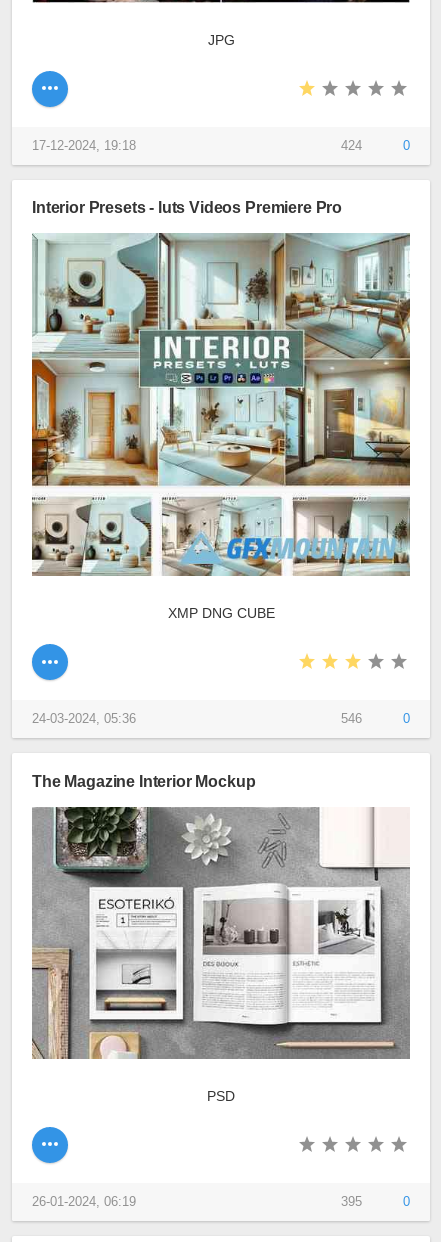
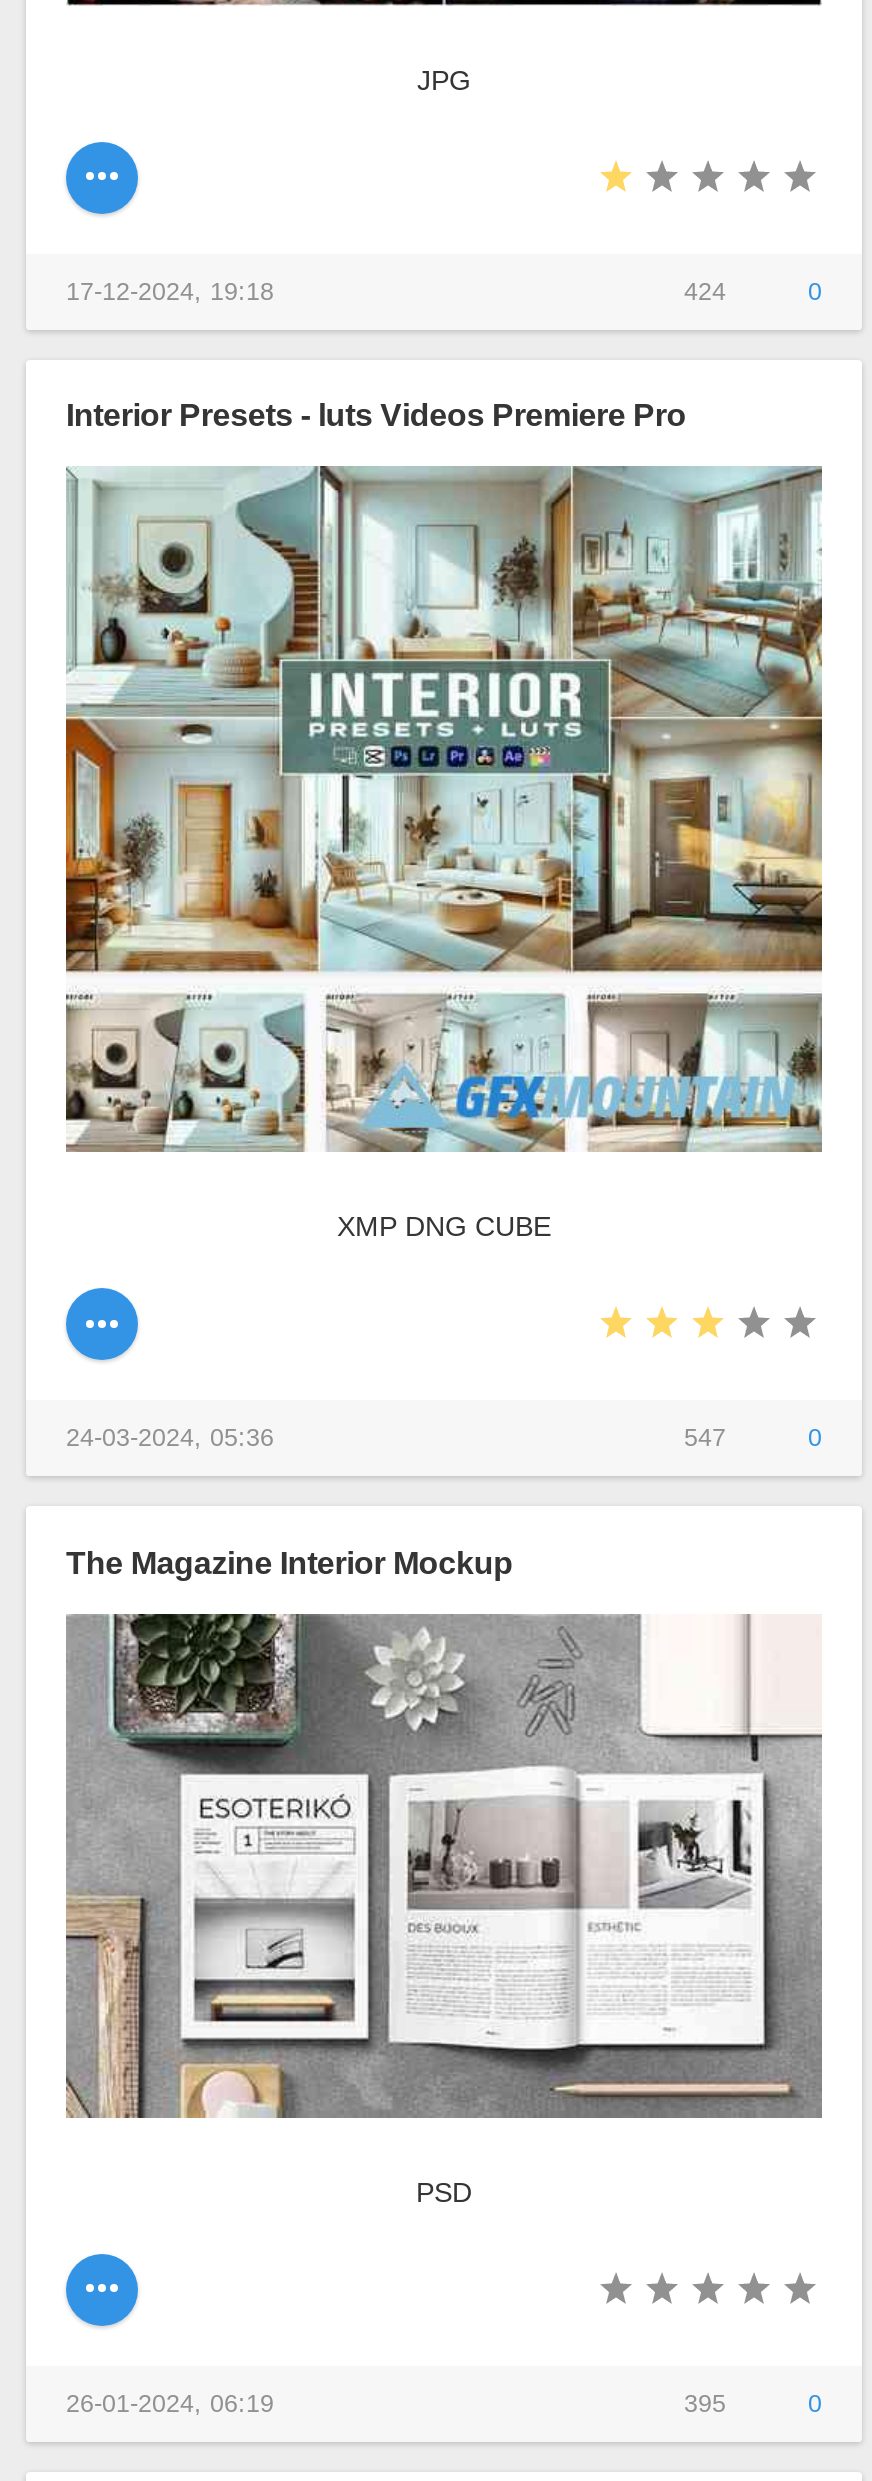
[337,712,362,726] 546 -> [676,1425,726,1453] 547

